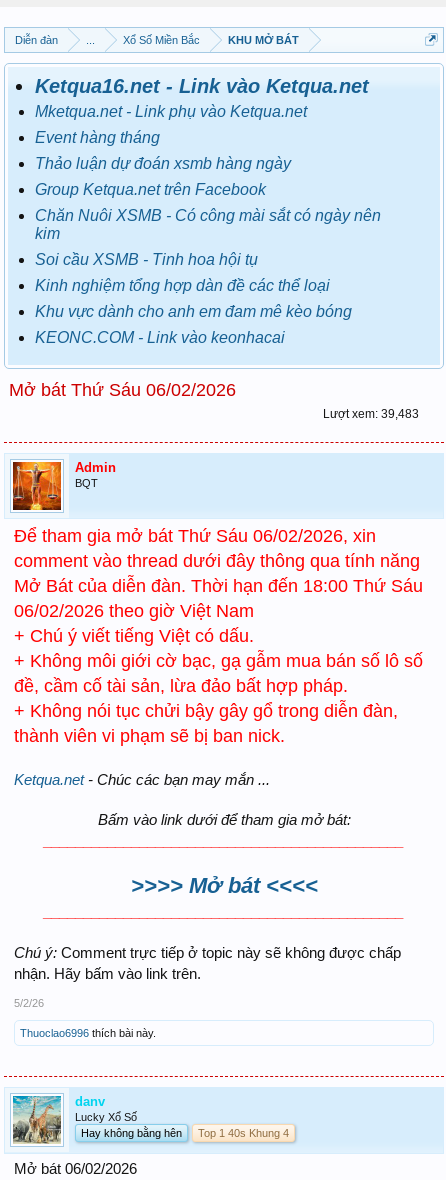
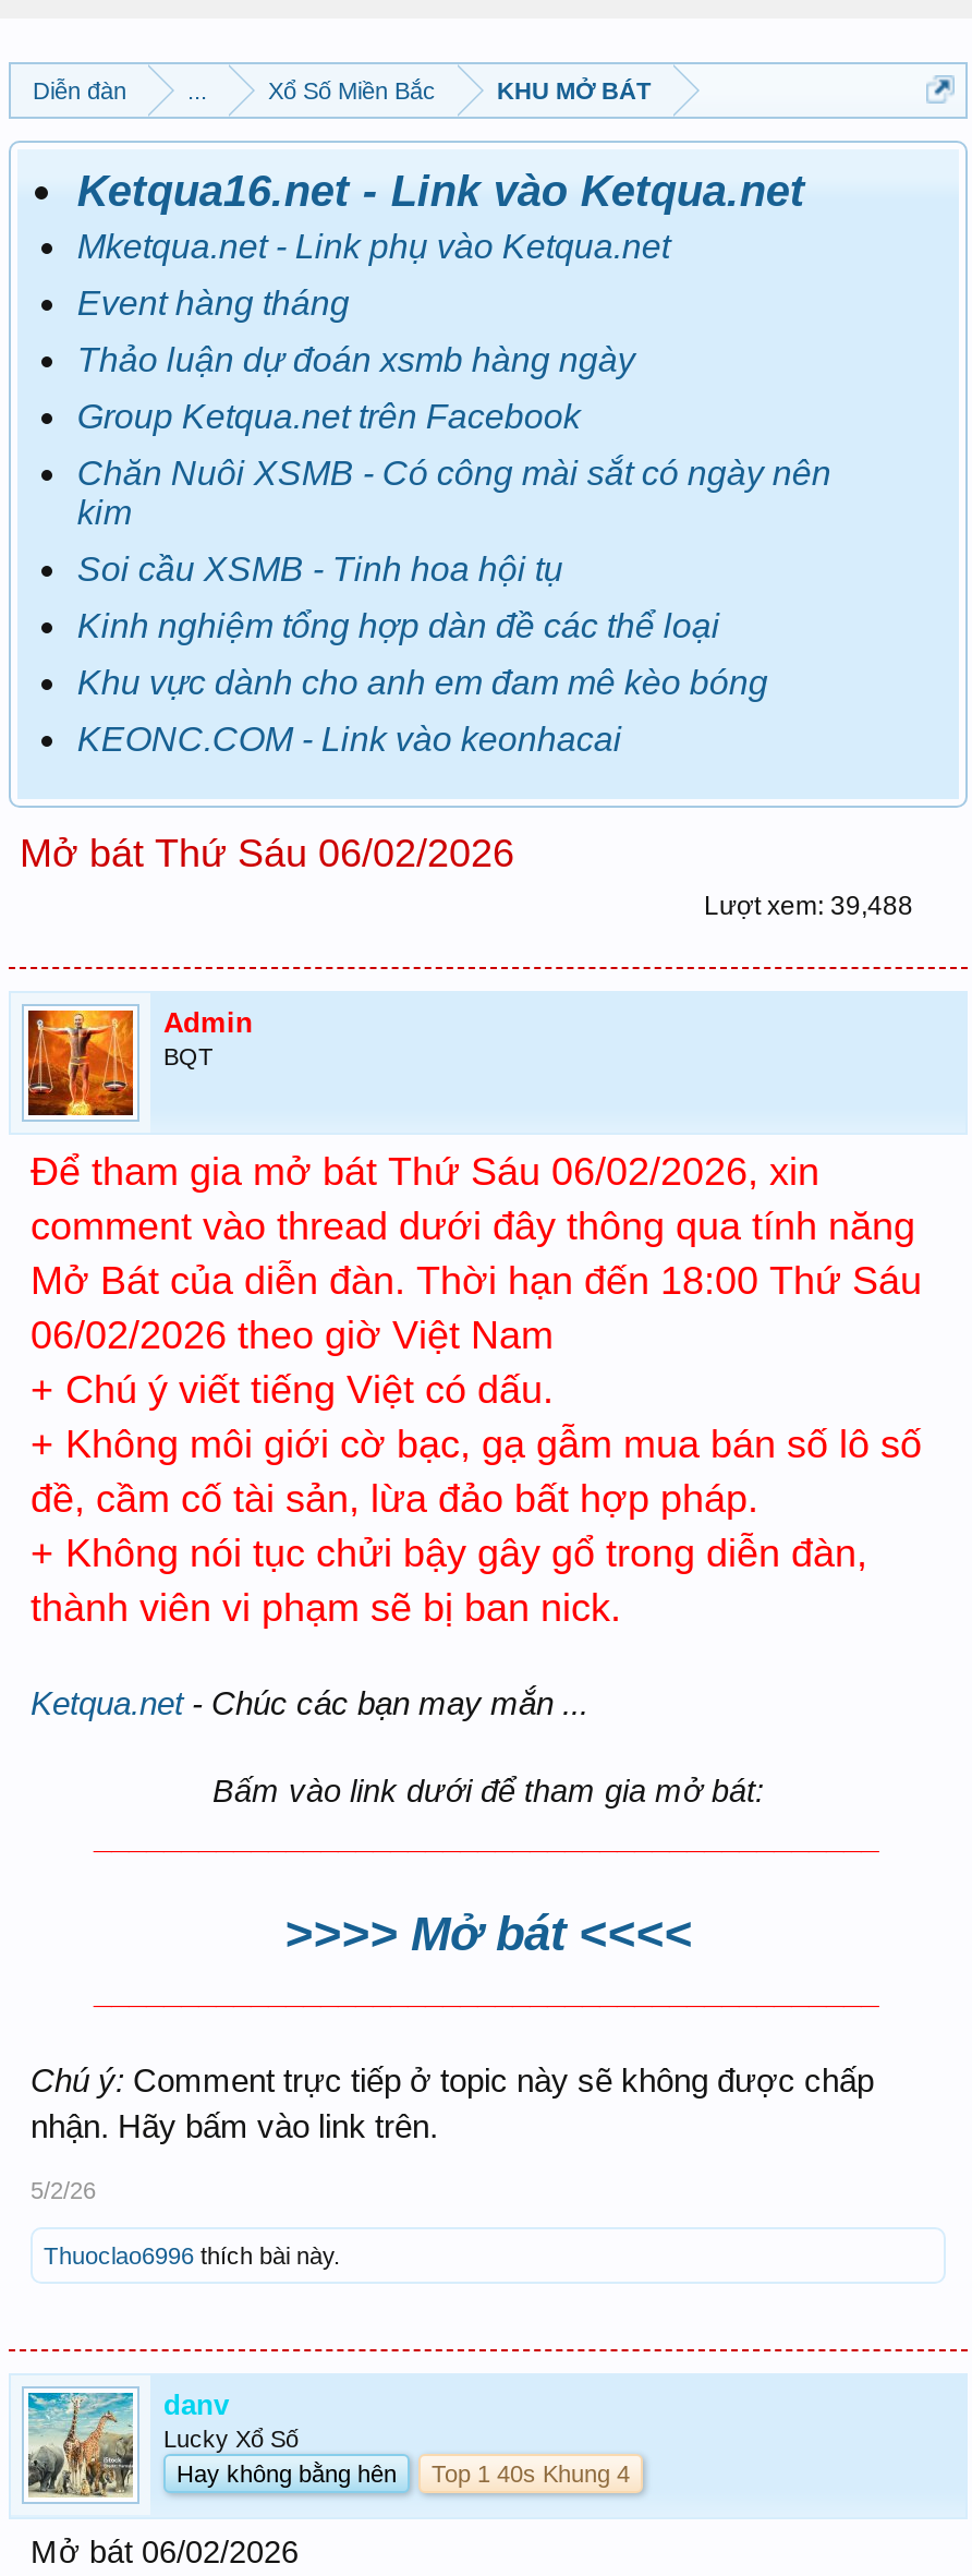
[323,407,419,421] Lượt xem: 39,483 -> [704,891,913,921] Lượt xem: 39,488

